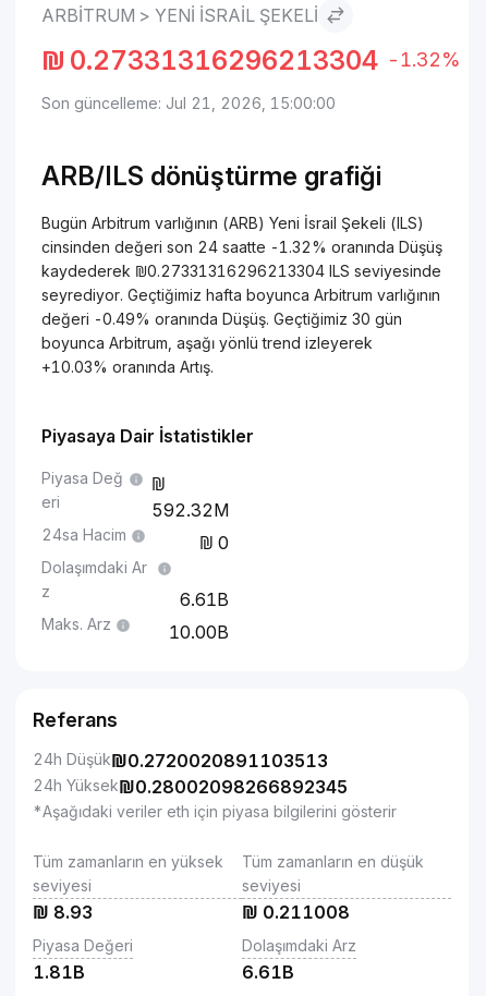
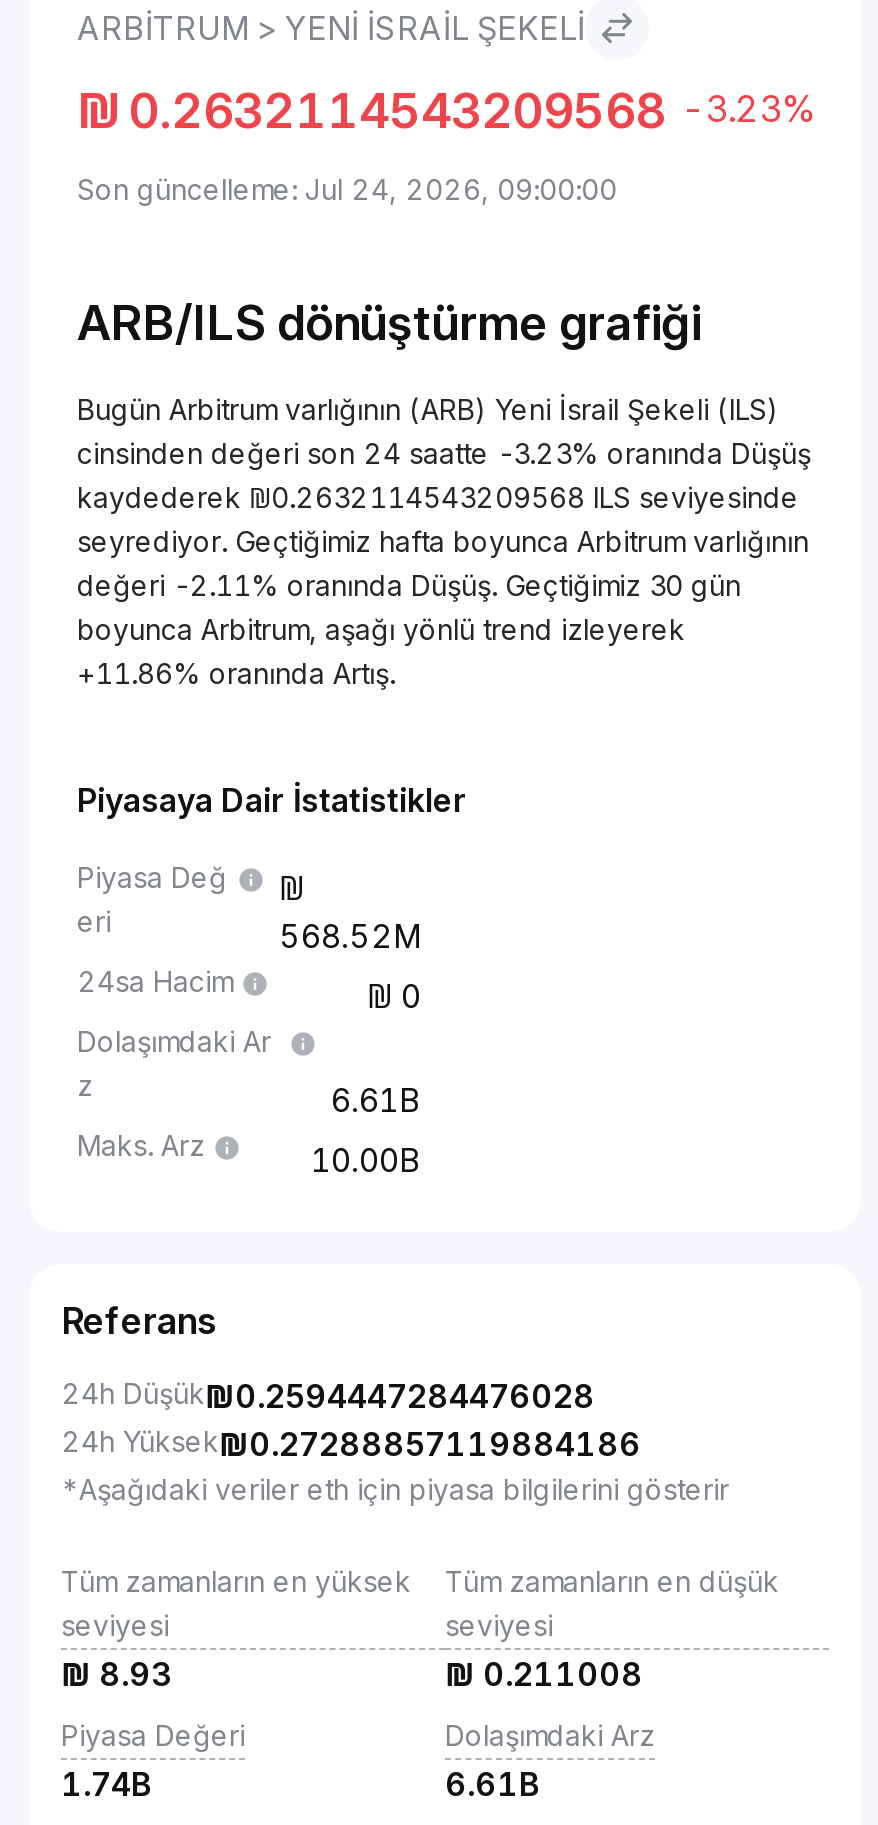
[41,45,460,76] ₪ 0.27331316296213304 -1.32% -> [77,82,815,140] ₪ 0.2632114543209568 -3.23%
[41,94,336,112] Son güncelleme: Jul 21, 2026, 15:00:00 -> [77,172,617,206] Son güncelleme: Jul 24, 2026, 09:00:00
[41,238,442,256] cinsinden değeri son 24 saatte -1.32% oranında Düşüş -> [77,436,811,470] cinsinden değeri son 24 saatte -3.23% oranında Düşüş
[41,262,441,280] kaydederek ₪0.27331316296213304 ILS seviyesinde -> [77,480,799,514] kaydederek ₪0.2632114543209568 ILS seviyesinde
[41,309,402,328] değeri -0.49% oranında Düşüş. Geçtiğimiz 30 gün -> [77,568,741,602] değeri -2.11% oranında Düşüş. Geçtiğimiz 30 gün
[41,357,214,376] +10.03% oranında Artış. -> [77,656,395,690] +11.86% oranında Artış.
[151,499,229,521] 592.32M -> [279,916,421,956] 568.52M
[33,750,328,772] 24h Düşük₪0.2720020891103513 -> [61,1376,595,1416] 24h Düşük₪0.2594447284476028
[33,776,348,798] 24h Yüksek₪0.28002098266892345 -> [61,1424,641,1464] 24h Yüksek₪0.27288857119884186
[33,961,85,983] 1.81B -> [61,1764,153,1804] 1.74B

